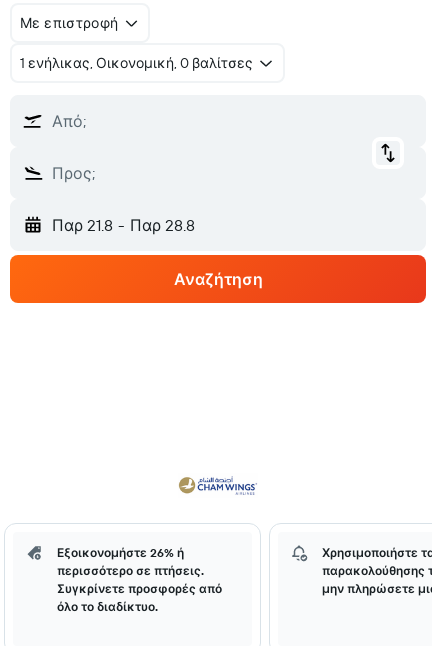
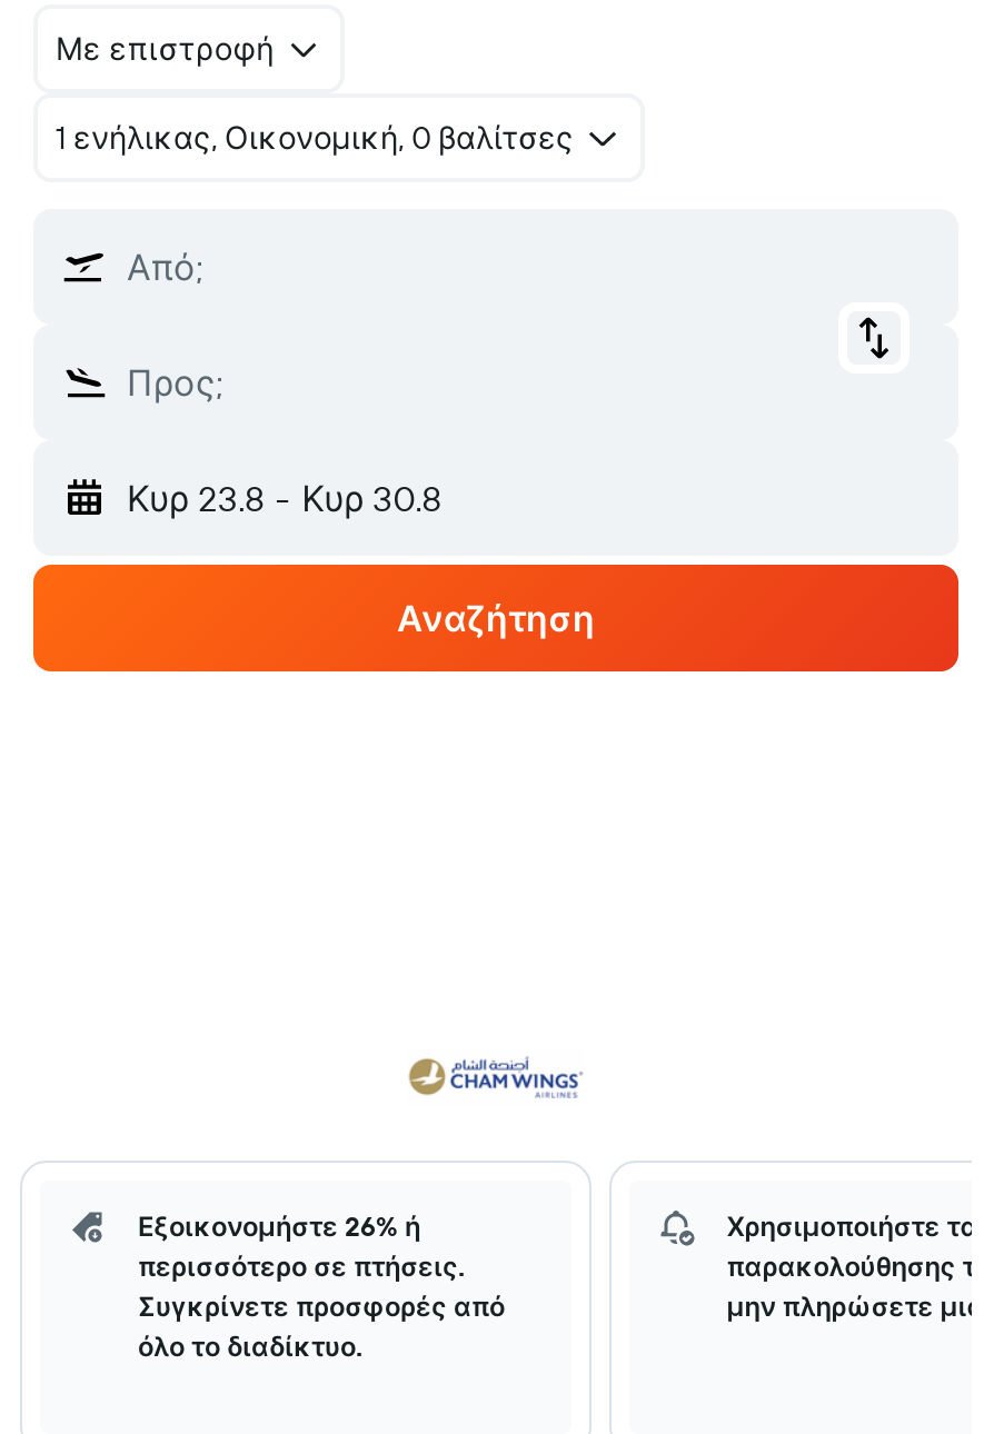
[52,215,195,235] Παρ 21.8 - Παρ 28.8 -> [127,476,442,520] Κυρ 23.8 - Κυρ 30.8

